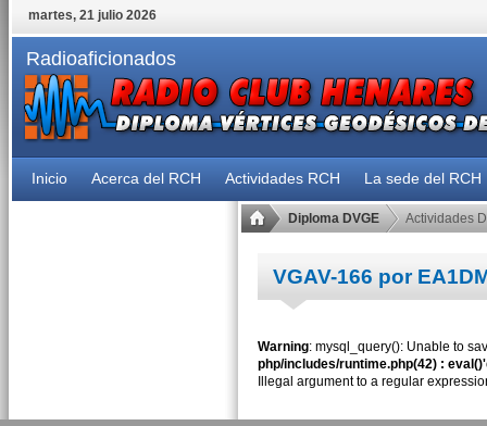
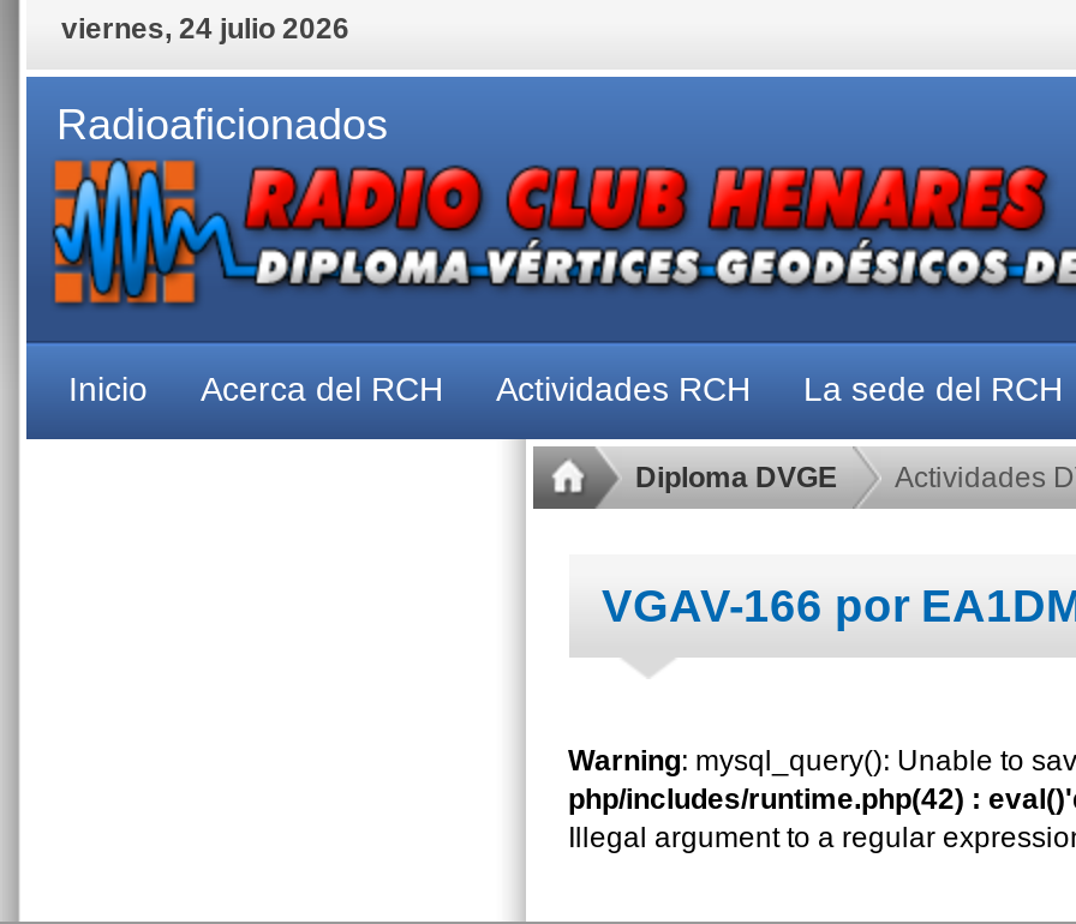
[28,8,156,23] martes, 21 julio 2026 -> [61,12,349,46] viernes, 24 julio 2026

